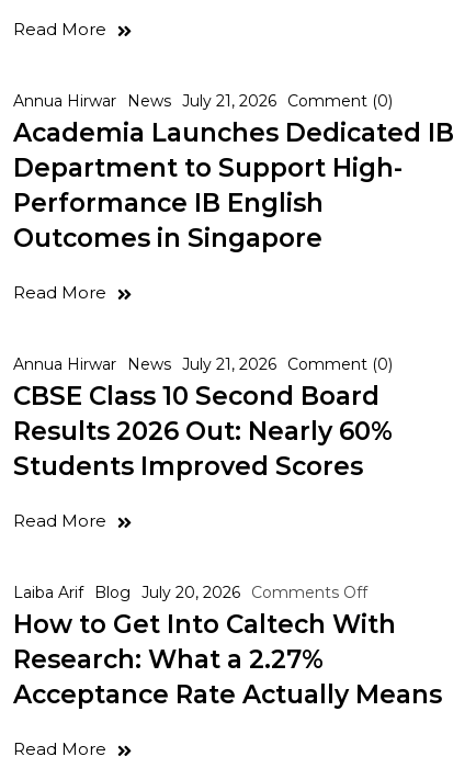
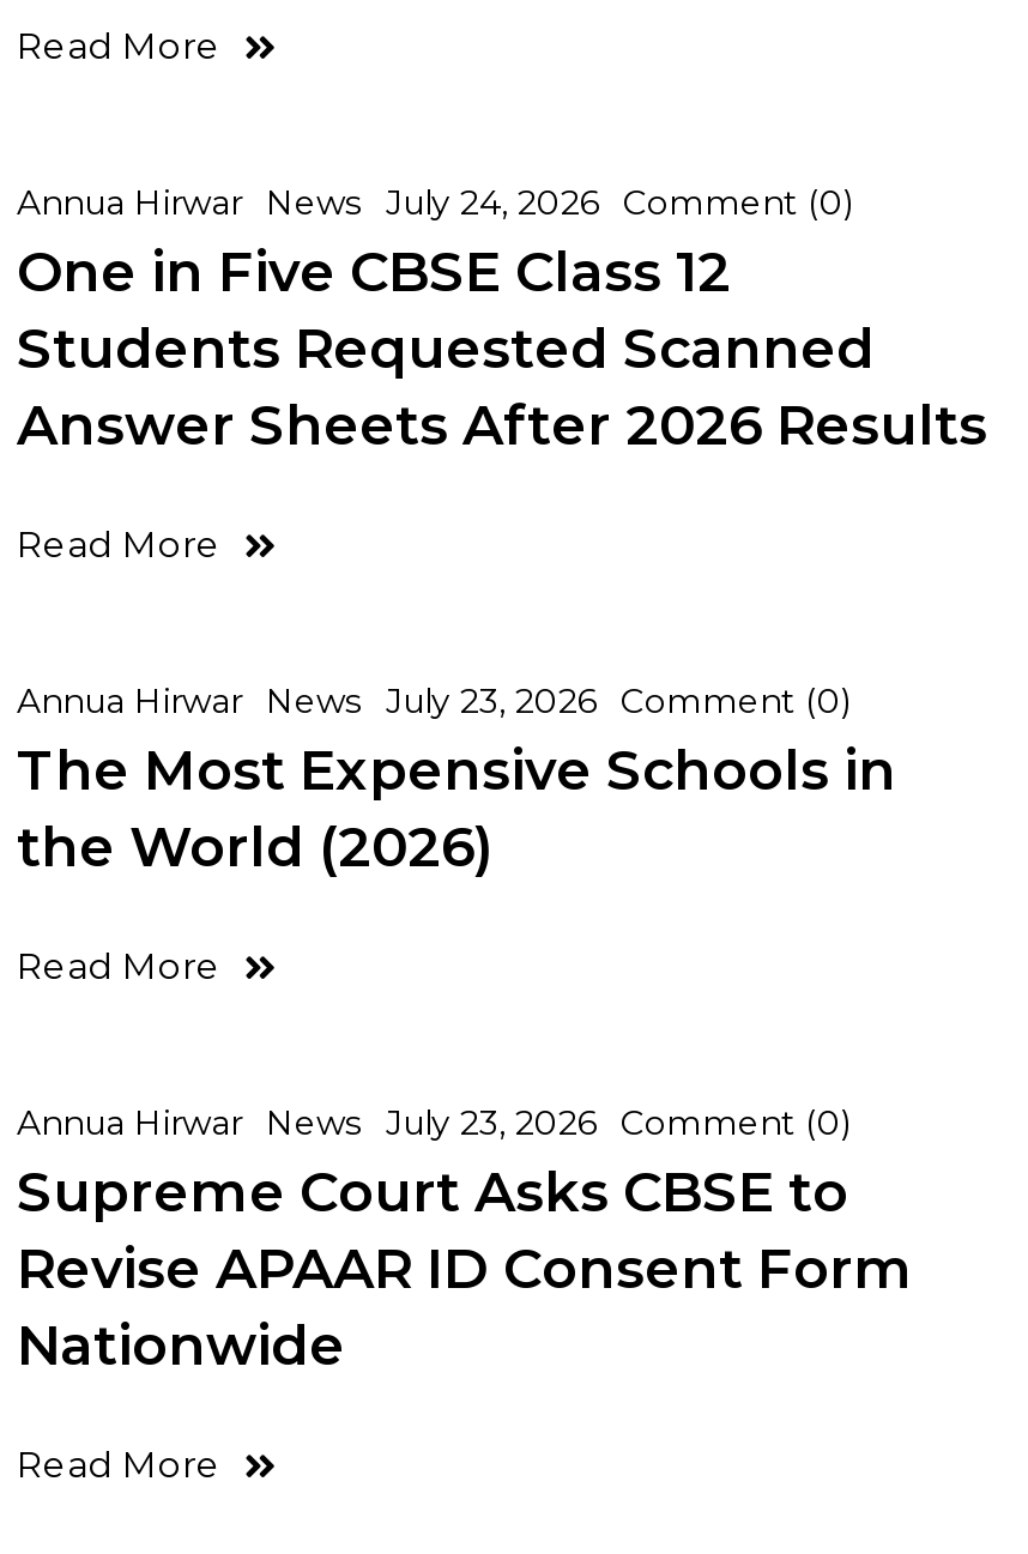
[13,92,454,254] Annua Hirwar News July 21, 2026 Comment (0) | Academia Launches Dedicated IB | Department to Support High- | Performance IB English | Outcomes in Singapore -> [17,179,987,457] Annua Hirwar News July 24, 2026 Comment (0) | One in Five CBSE Class 12 | Students Requested Scanned | Answer Sheets After 2026 Results
[13,355,393,482] Annua Hirwar News July 21, 2026 Comment (0) | CBSE Class 10 Second Board | Results 2026 Out: Nearly 60% | Students Improved Scores -> [17,678,896,879] Annua Hirwar News July 23, 2026 Comment (0) | The Most Expensive Schools in | the World (2026)
[13,583,442,710] Laiba Arif Blog July 20, 2026 Comments Off | How to Get Into Caltech With | Research: What a 2.27% | Acceptance Rate Actually Means -> [17,1100,913,1378] Annua Hirwar News July 23, 2026 Comment (0) | Supreme Court Asks CBSE to | Revise APAAR ID Consent Form | Nationwide

